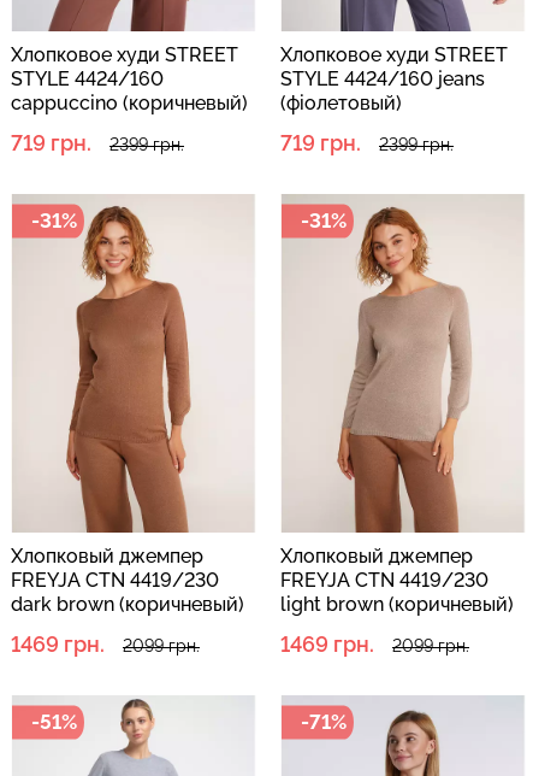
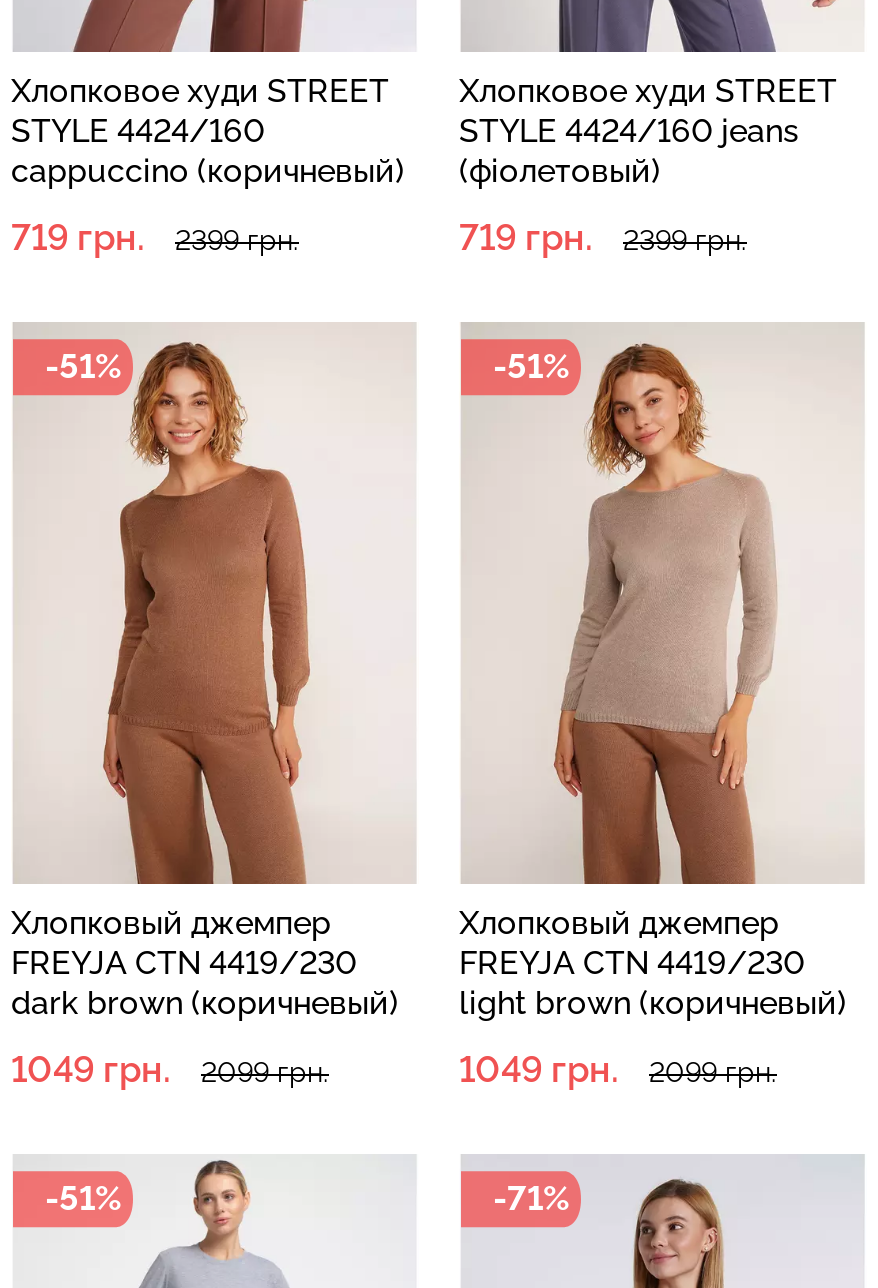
[31,208,77,232] -31% -> [45,346,121,386] -51%
[301,208,347,232] -31% -> [493,346,569,386] -51%
[11,632,200,657] 1469 грн. 2099 грн. -> [11,1049,329,1091] 1049 грн. 2099 грн.
[280,632,469,657] 1469 грн. 2099 грн. -> [459,1049,777,1091] 1049 грн. 2099 грн.

